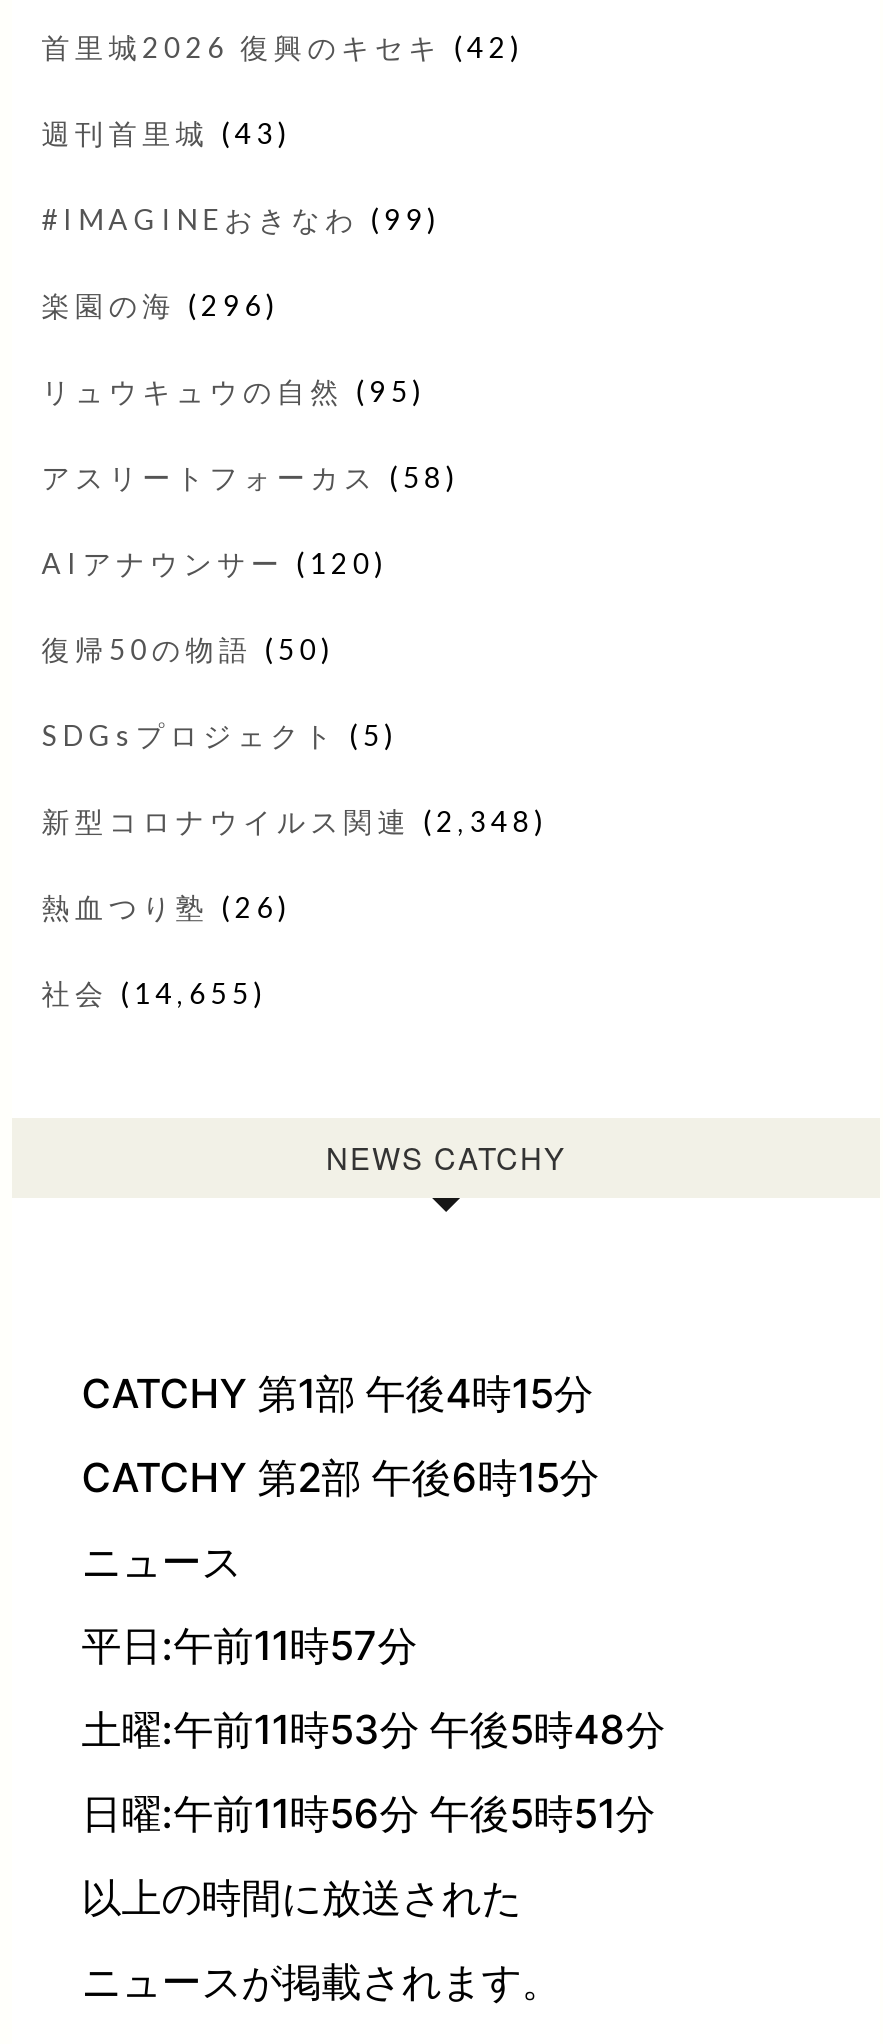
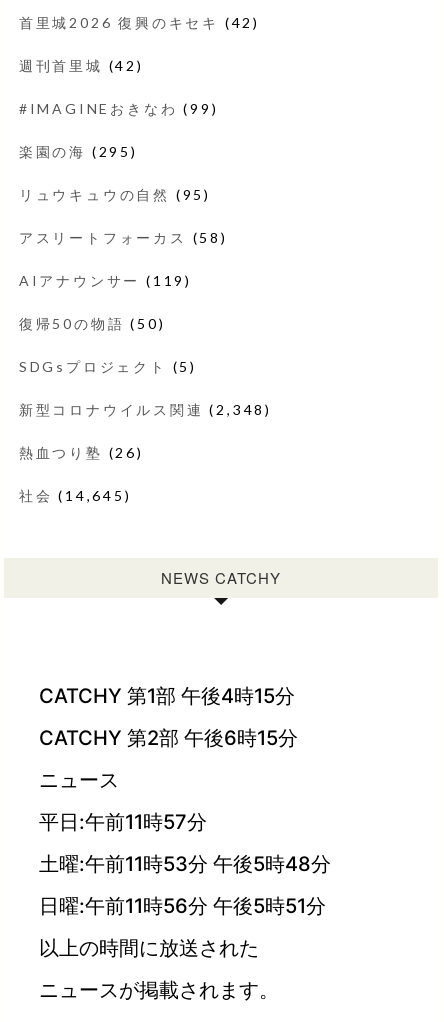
[41,115,291,149] 週刊首里城(43) -> [19,56,144,73] 週刊首里城(42)
[41,287,279,321] 楽園の海(296) -> [19,142,138,159] 楽園の海(295)
[41,545,388,579] AIアナウンサー(120) -> [19,271,192,288] AIアナウンサー(119)
[41,975,267,1009] 社会(14,655) -> [19,486,131,503] 社会(14,645)

